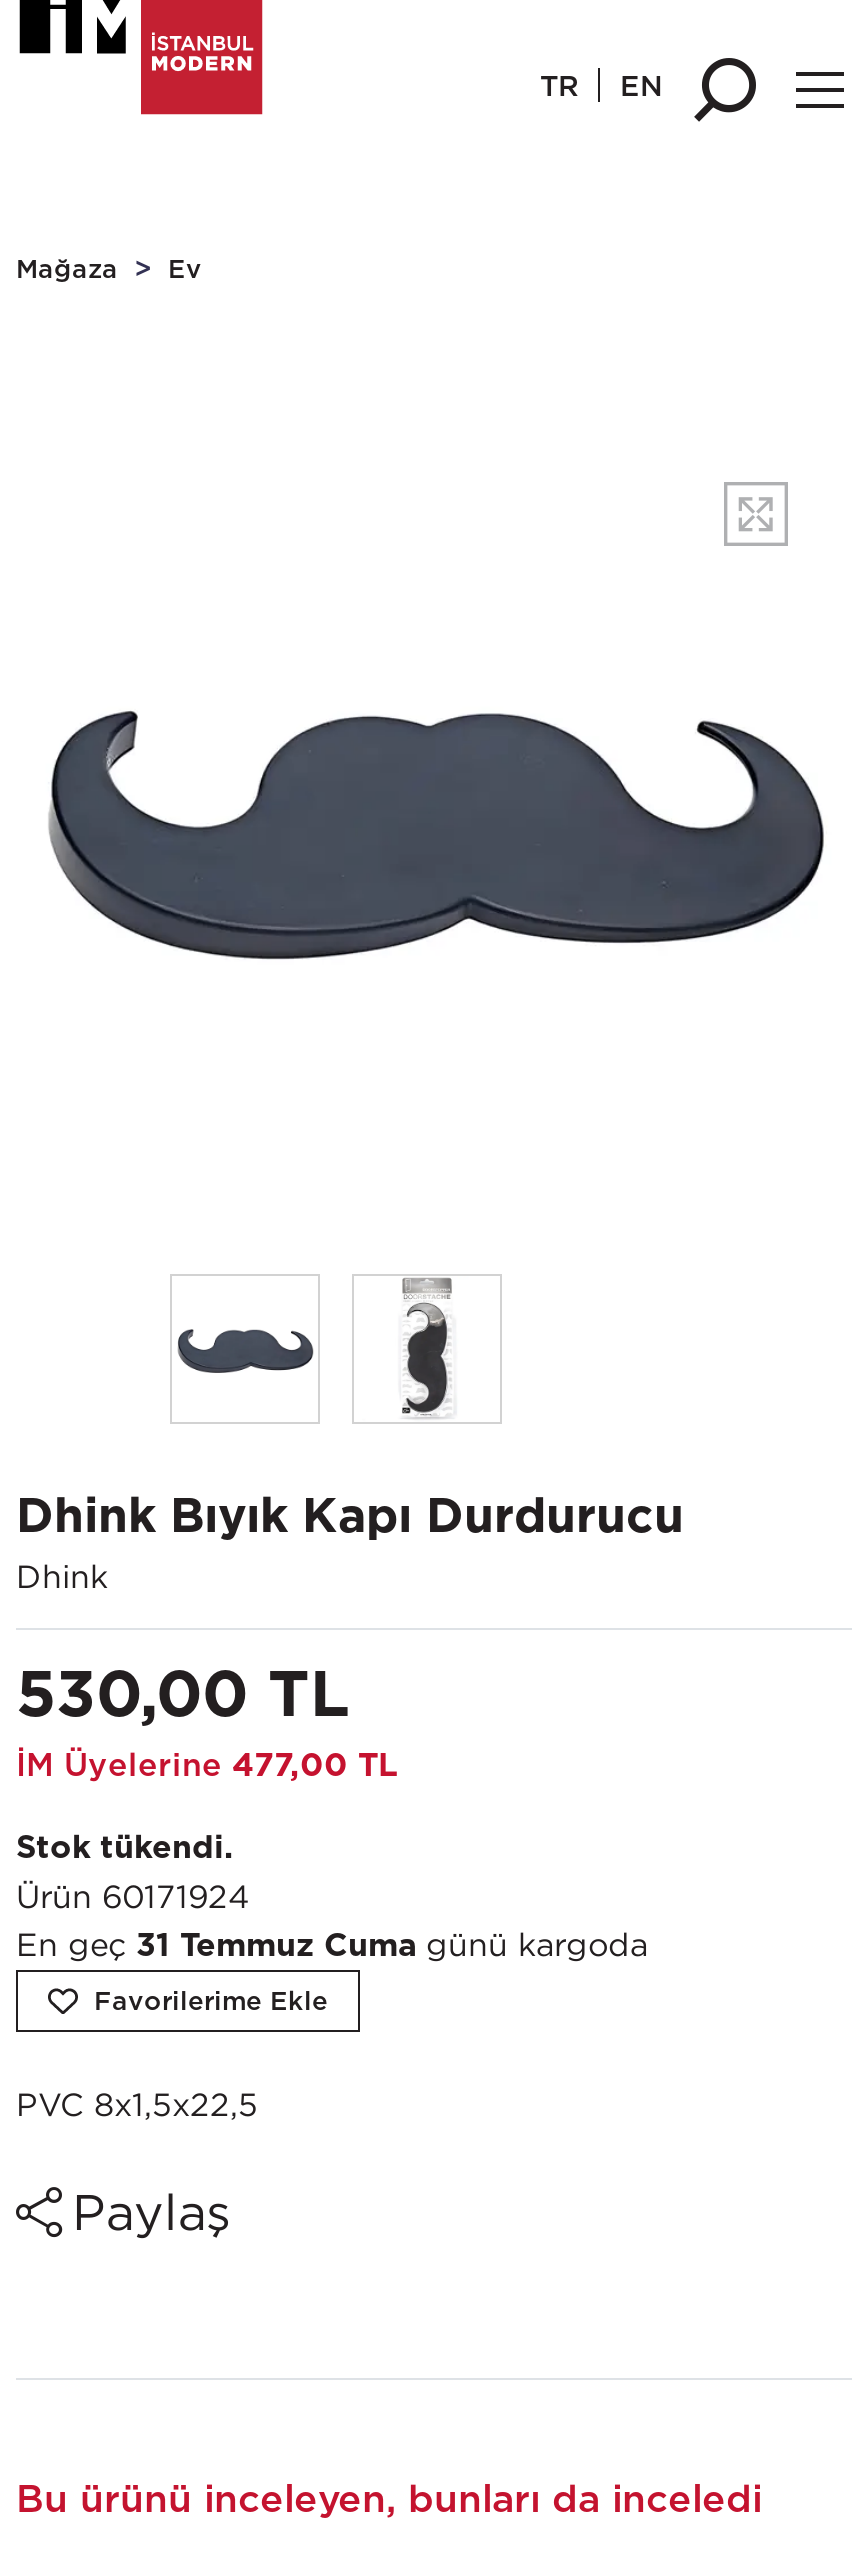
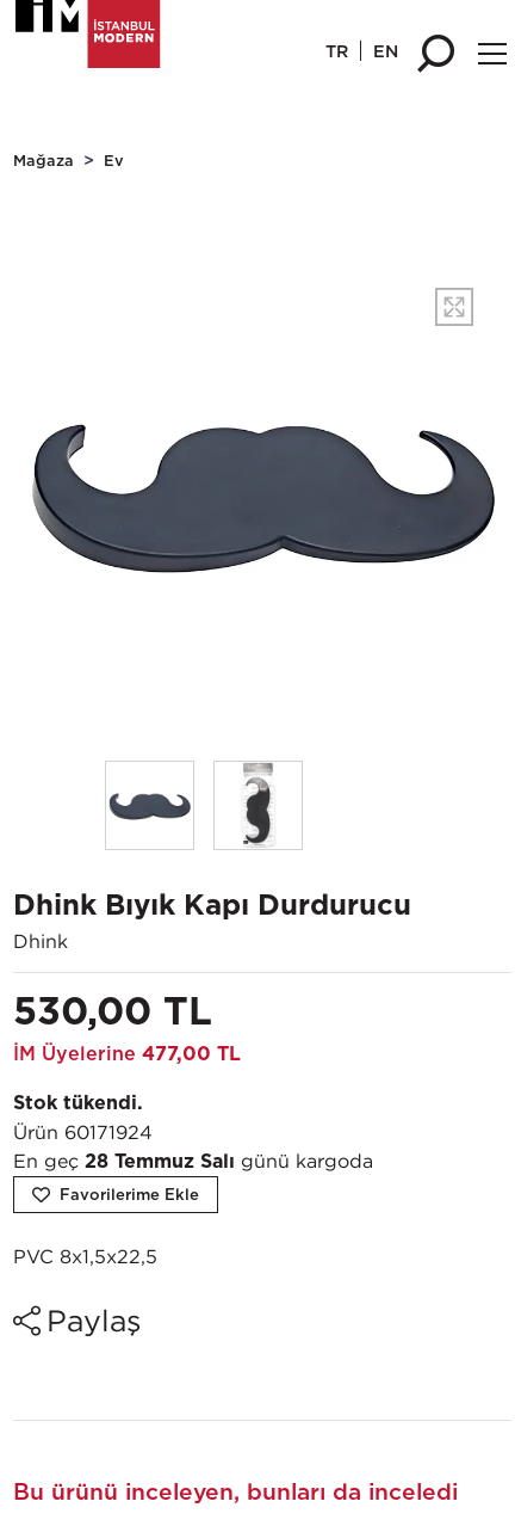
[16,1925,648,1965] En geç 31 Temmuz Cuma günü kargoda -> [13,1149,373,1173] En geç 28 Temmuz Salı günü kargoda

